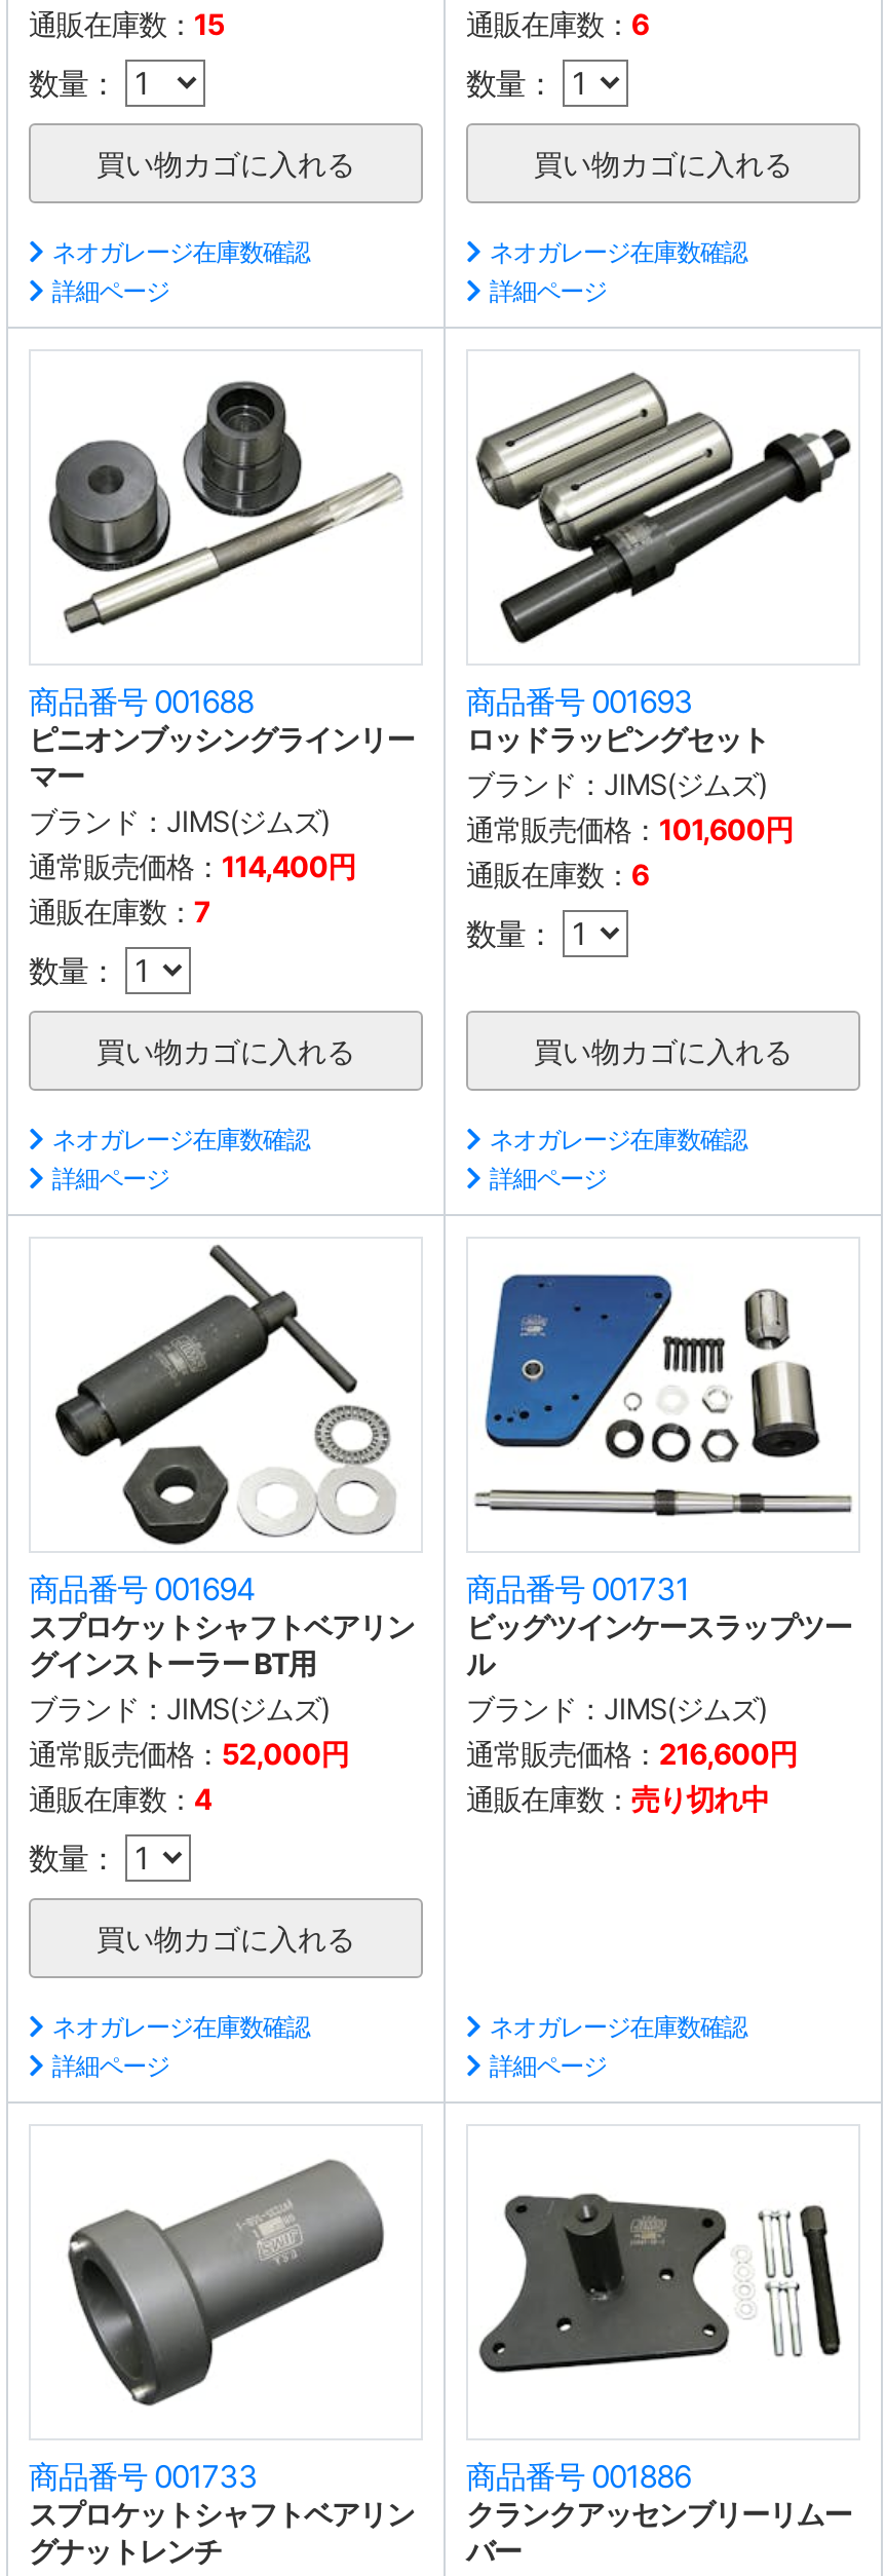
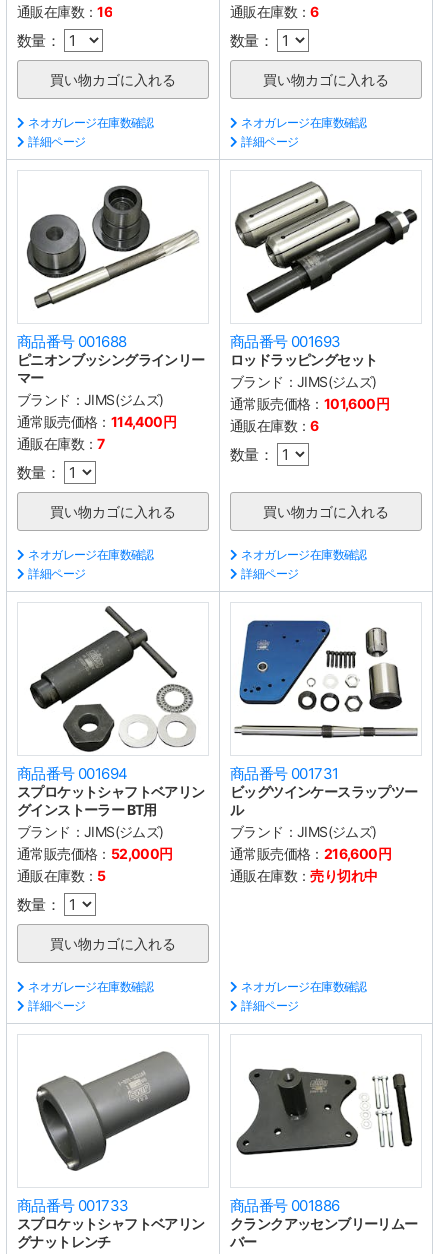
[29,7,224,42] 通販在庫数：15 -> [17,3,112,20] 通販在庫数：16
[29,1782,211,1817] 通販在庫数：4 -> [17,867,106,884] 通販在庫数：5

